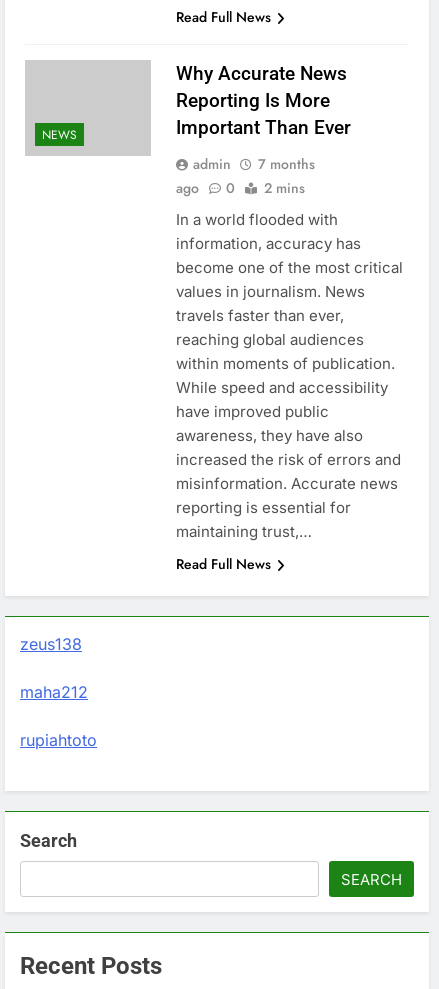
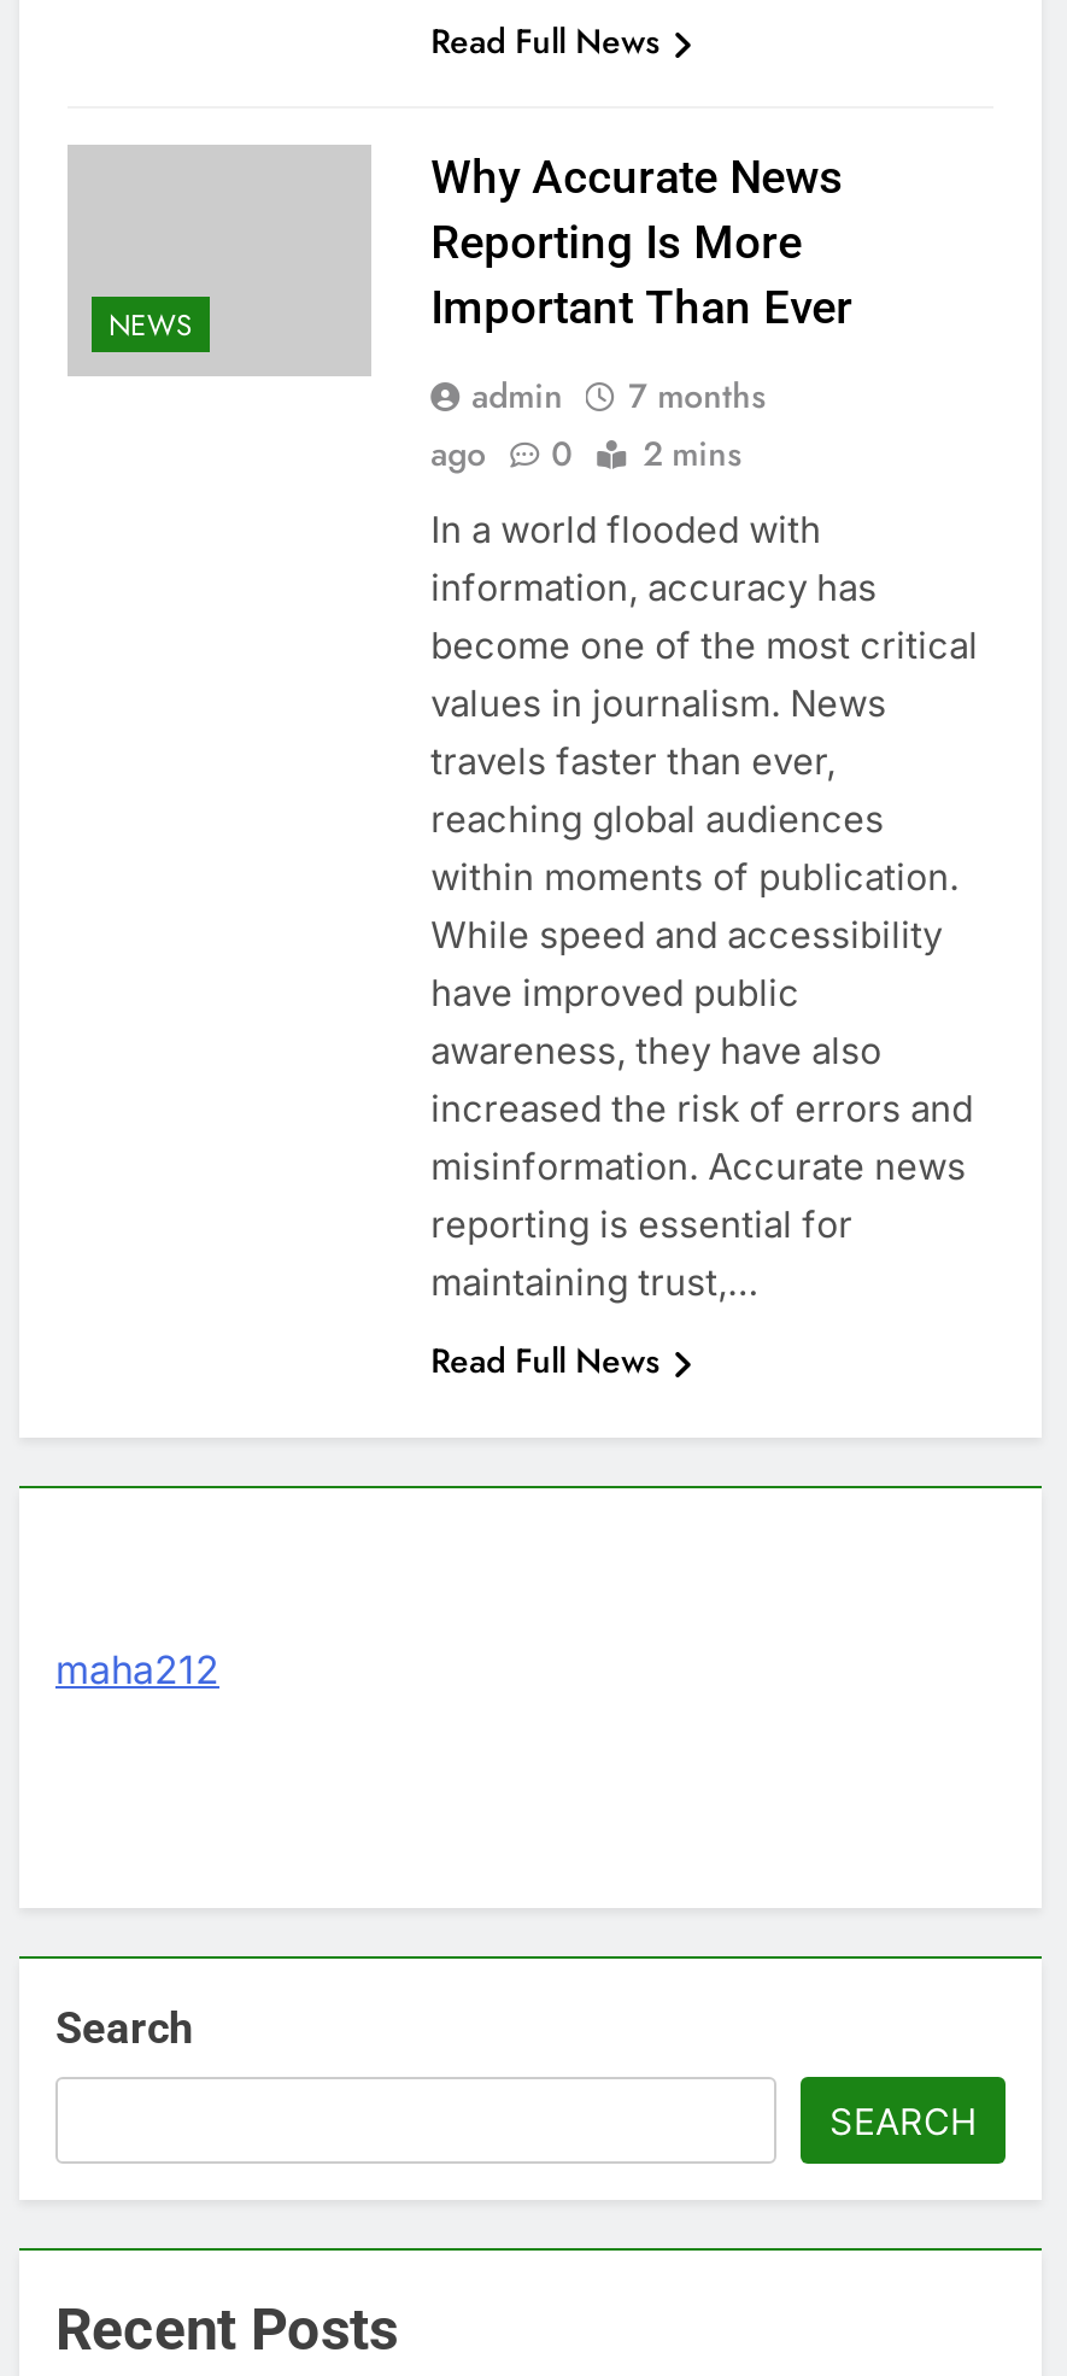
[20,634,82,654] zeus138 -> none
[20,730,97,750] rupiahtoto -> none

